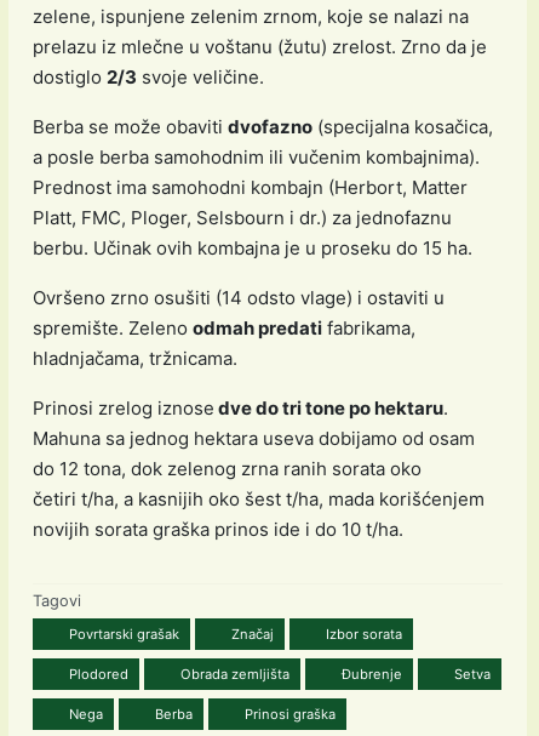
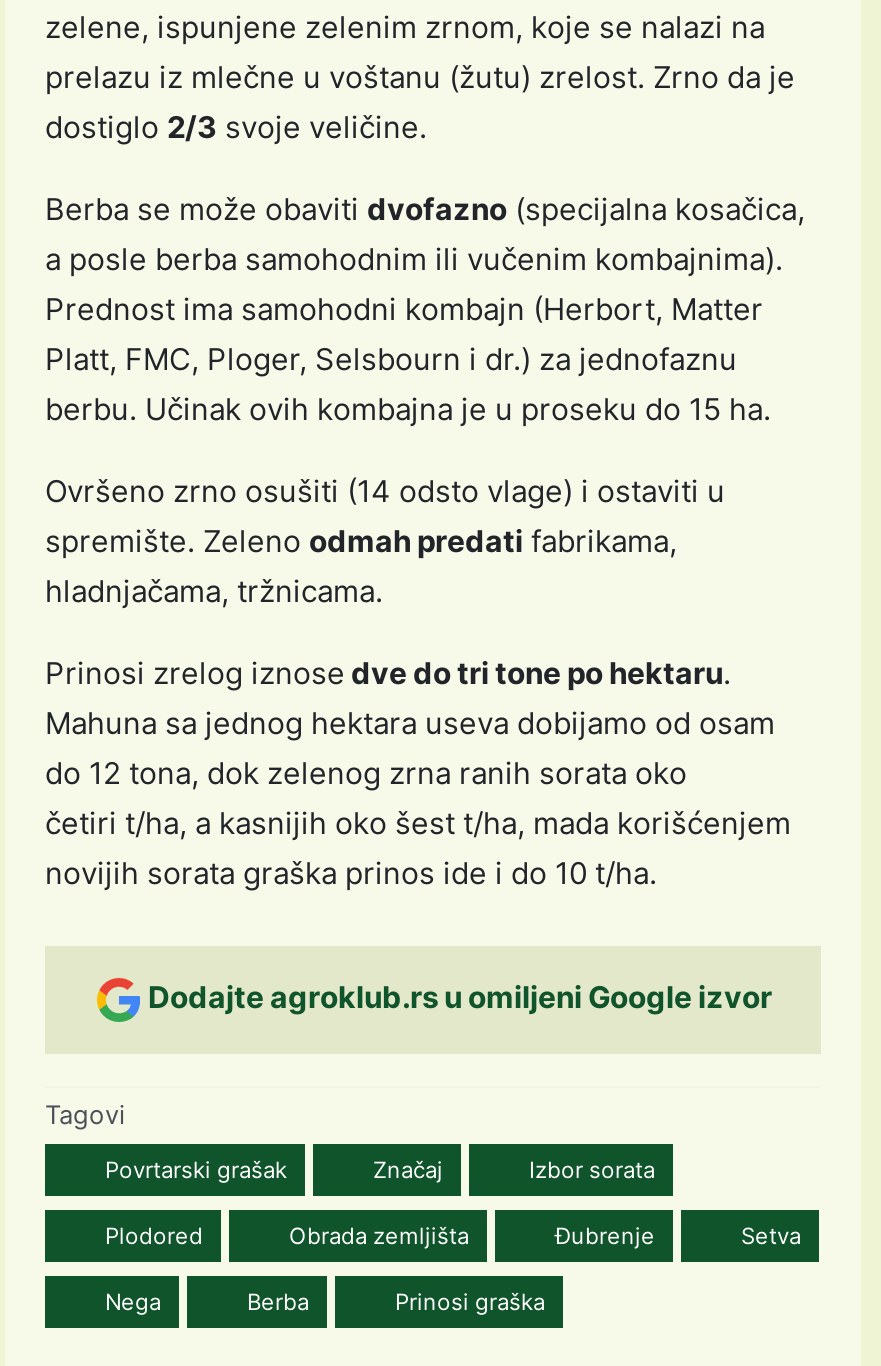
none -> [148,978,772,1016] Dodajte agroklub.rs u omiljeni Google izvor

